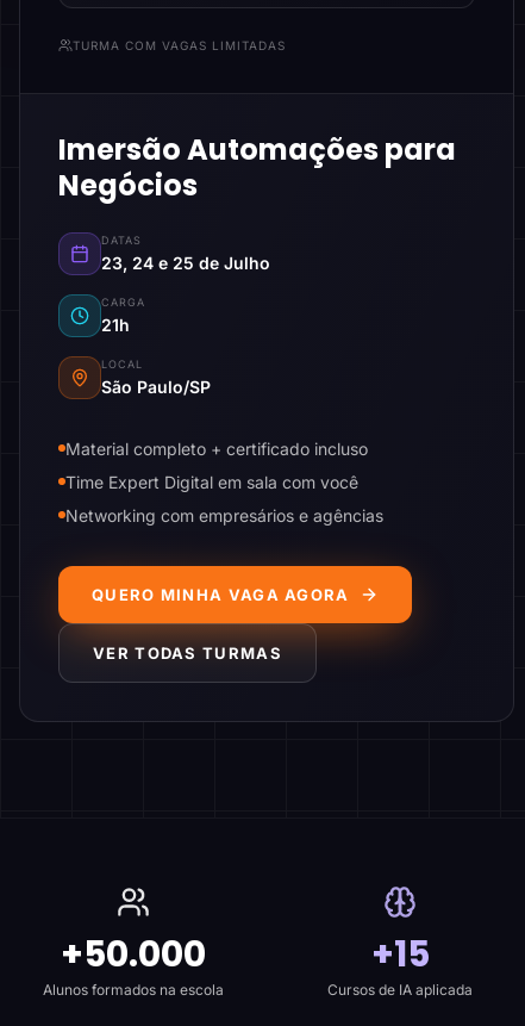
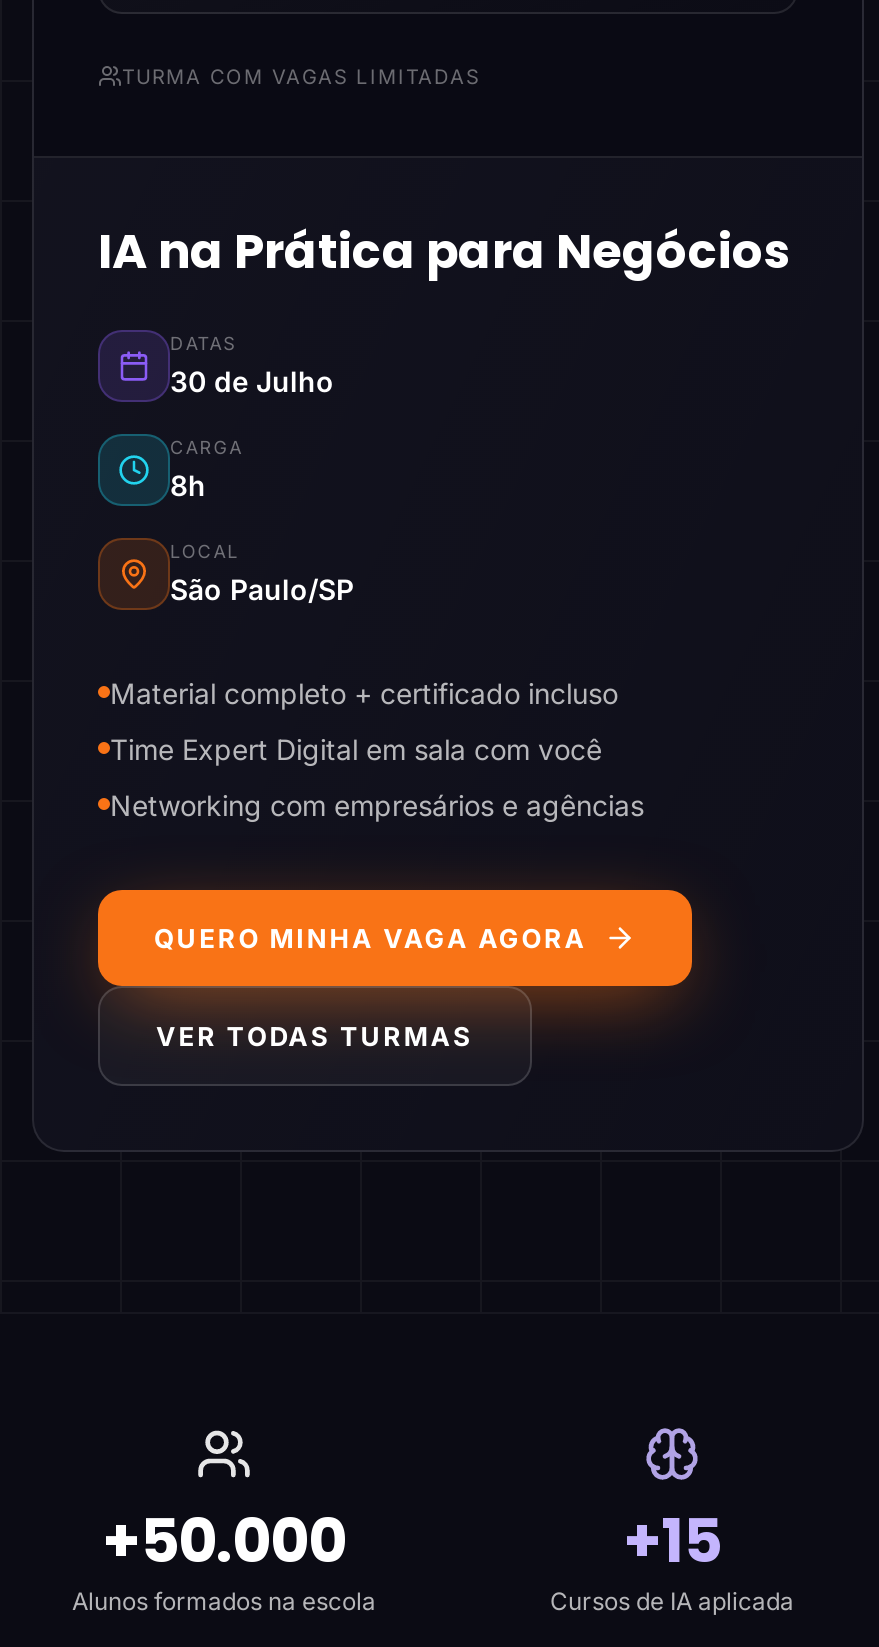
[58,129,456,204] Imersão Automações para | Negócios -> [98,217,790,283] IA na Prática para Negócios
[101,252,270,272] 23, 24 e 25 de Julho -> [170,363,334,397] 30 de Julho
[101,314,130,334] 21h -> [170,467,206,501] 8h

